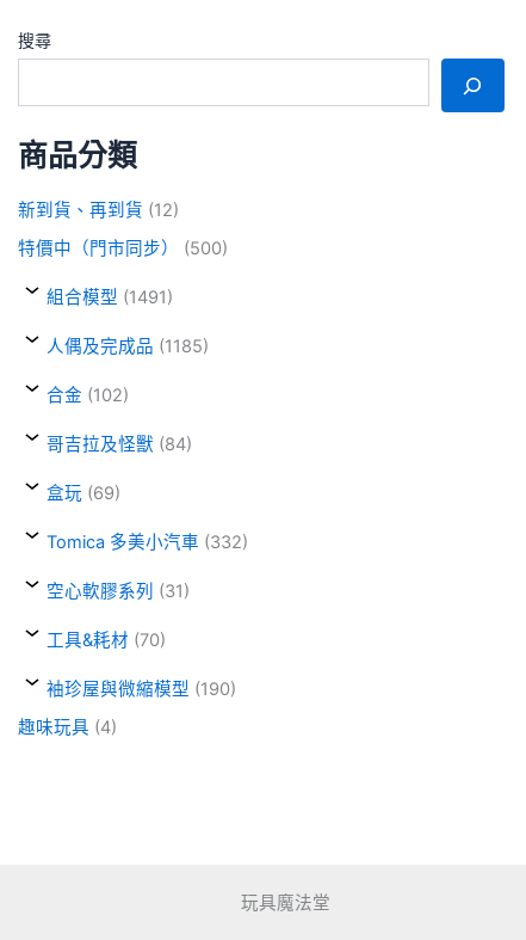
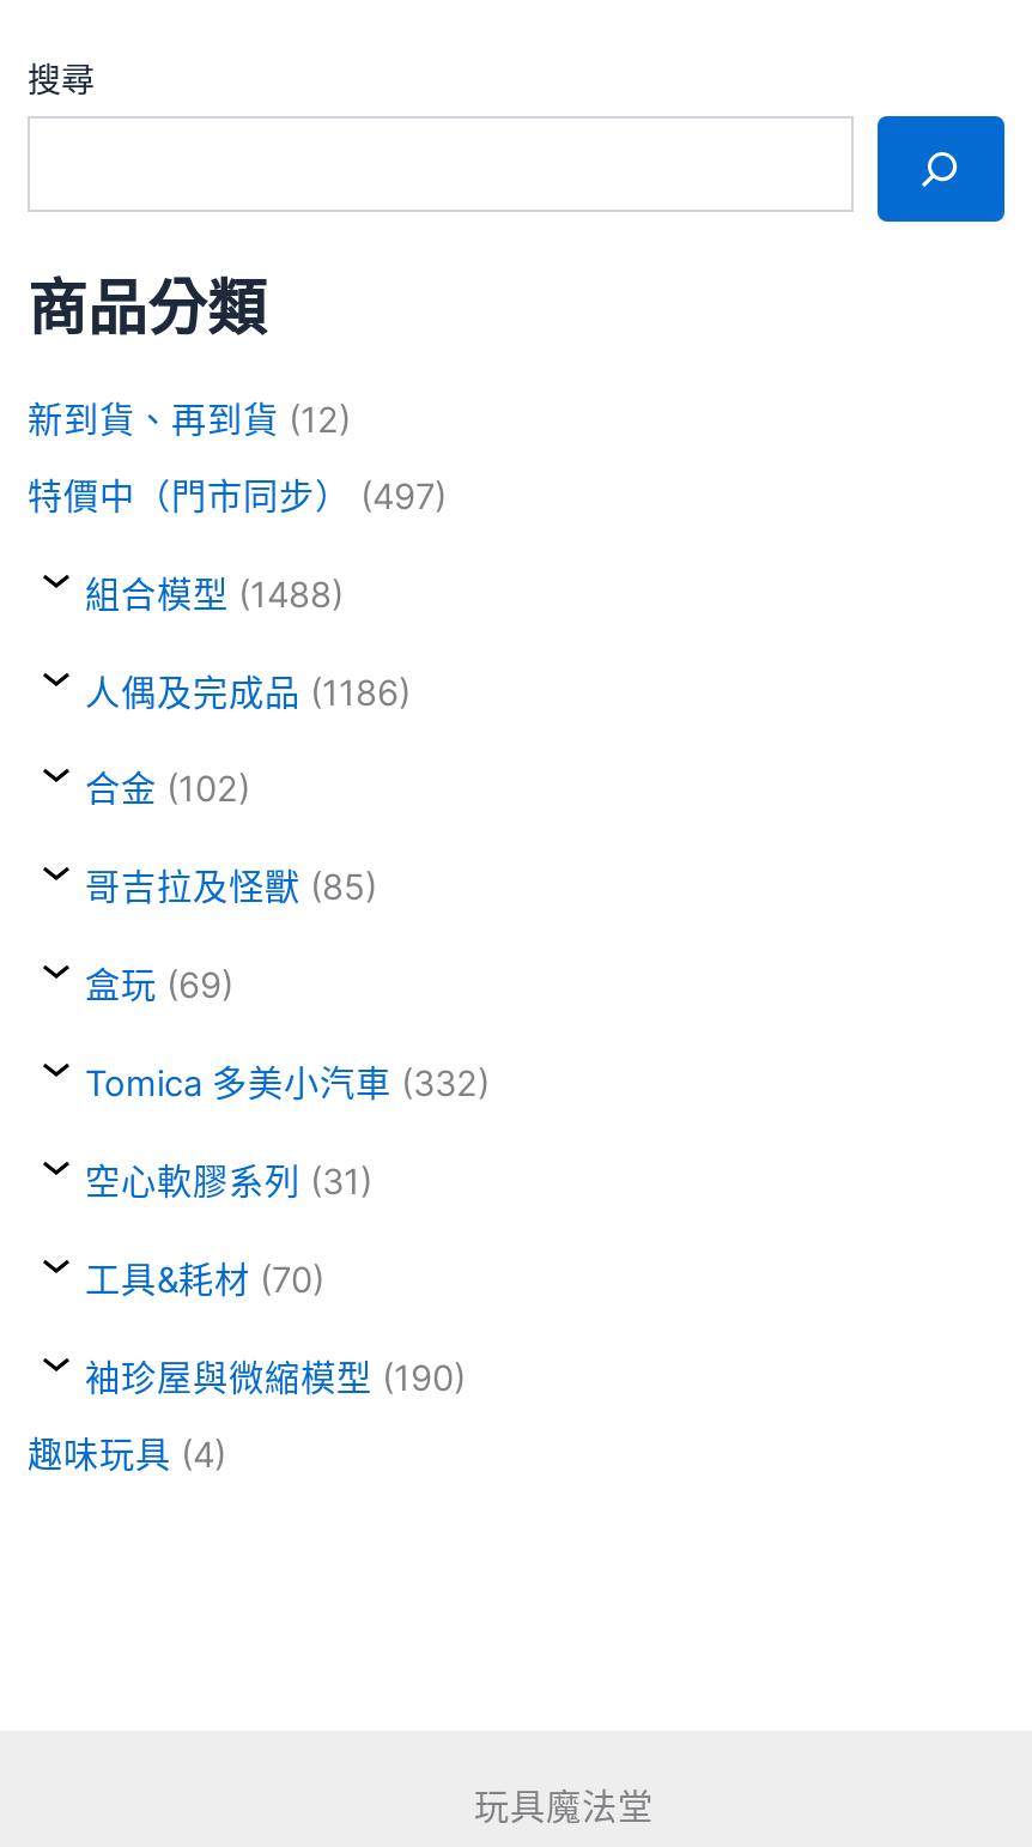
[18,238,228,260] 特價中（門市同步）(500) -> [28,475,447,518] 特價中（門市同步）(497)
[47,287,173,308] 組合模型(1491) -> [85,573,344,616] 組合模型(1488)
[47,336,209,357] 人偶及完成品(1185) -> [85,671,411,714] 人偶及完成品(1186)
[47,434,192,455] 哥吉拉及怪獸(84) -> [85,867,377,910] 哥吉拉及怪獸(85)

